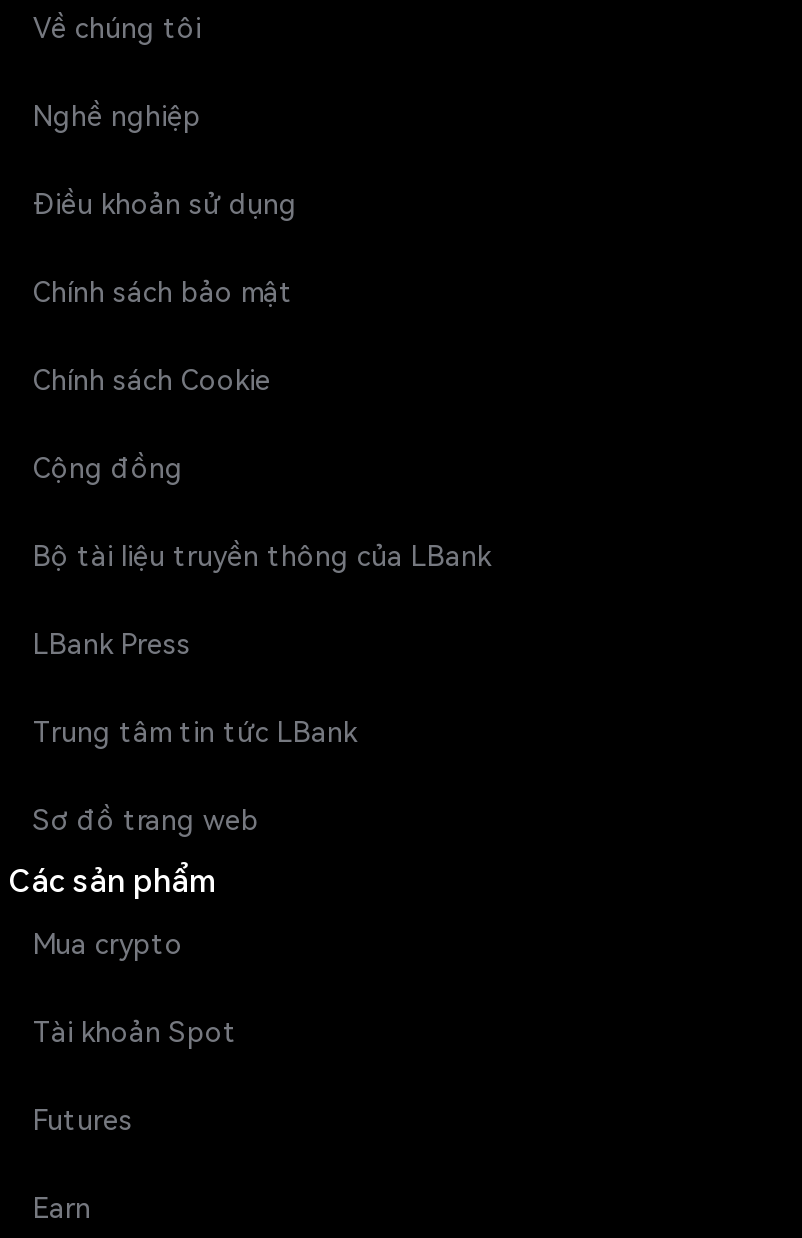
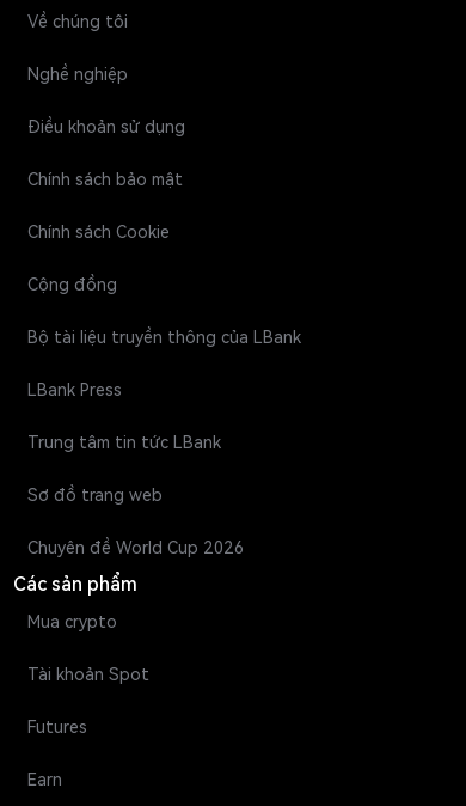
none -> [27,538,244,557] Chuyên đề World Cup 2026

